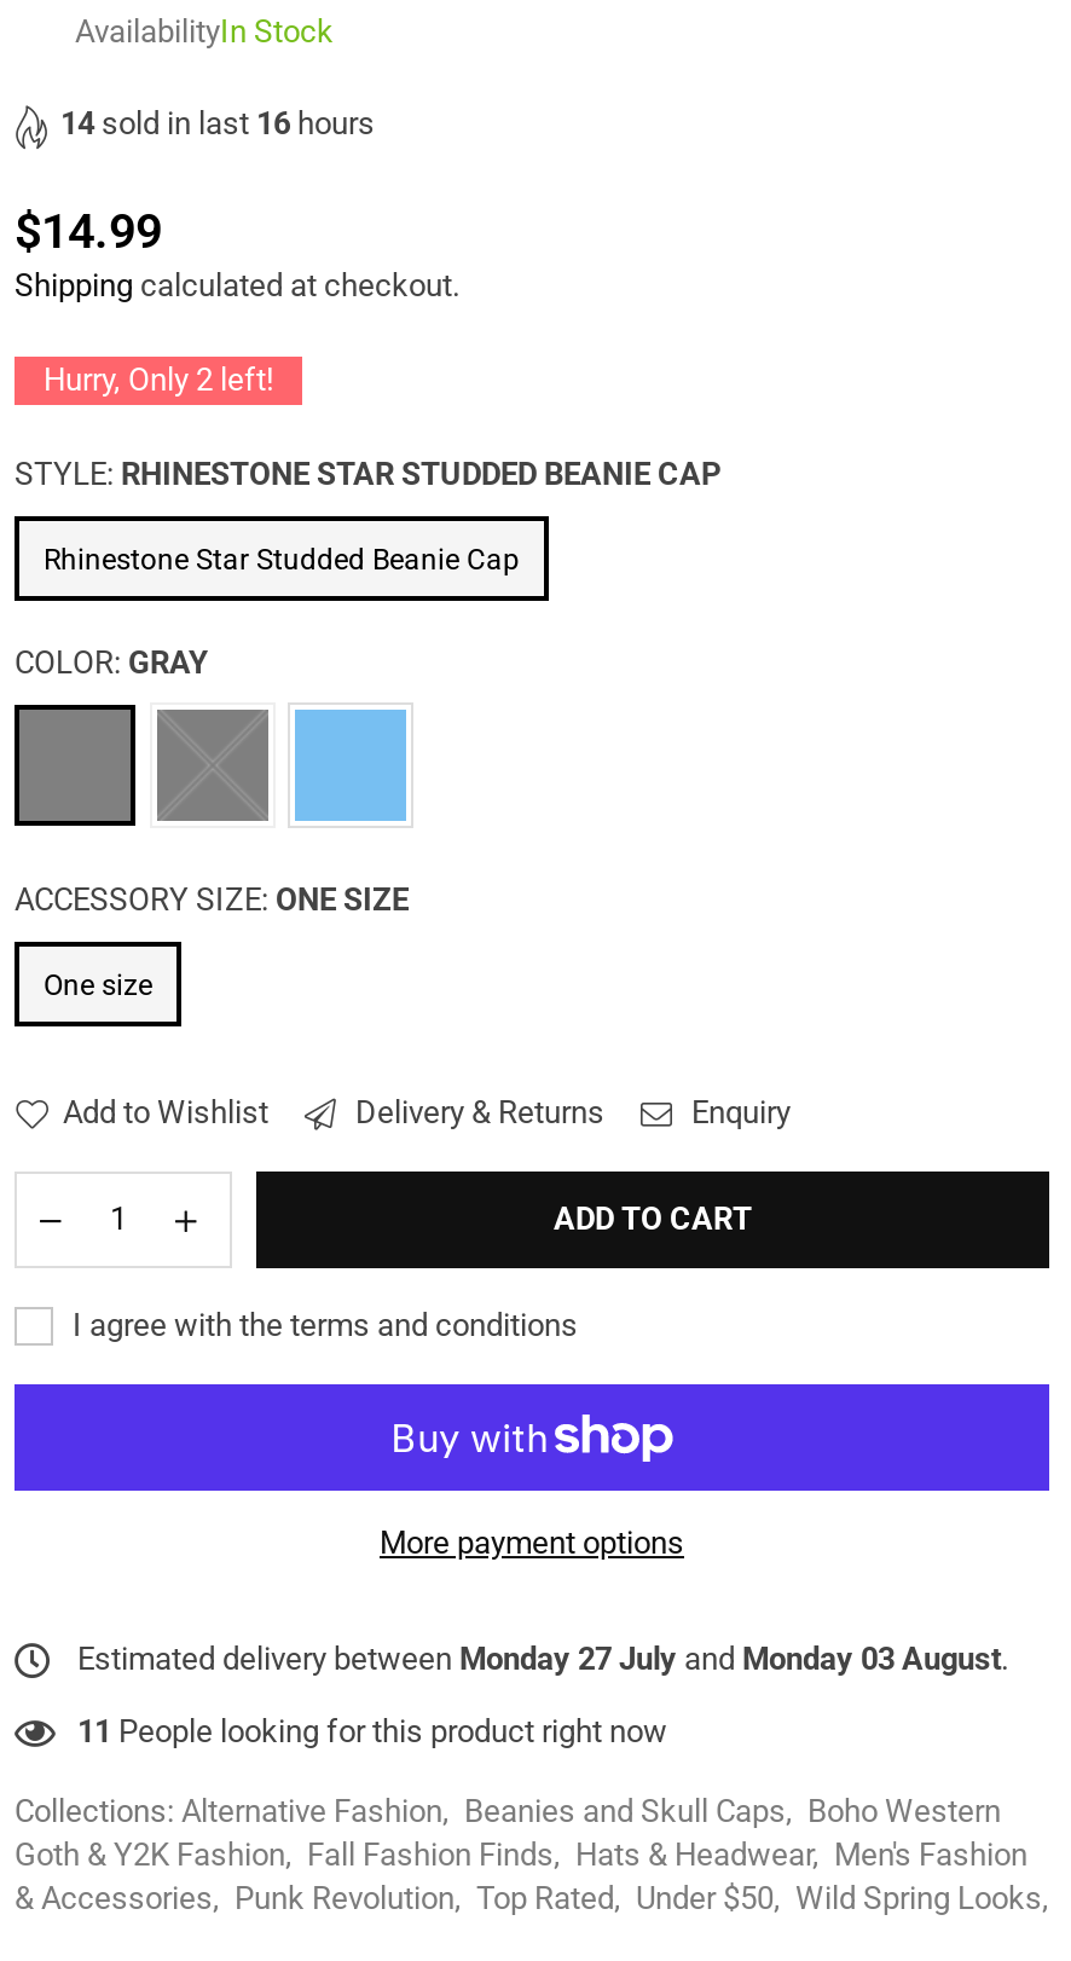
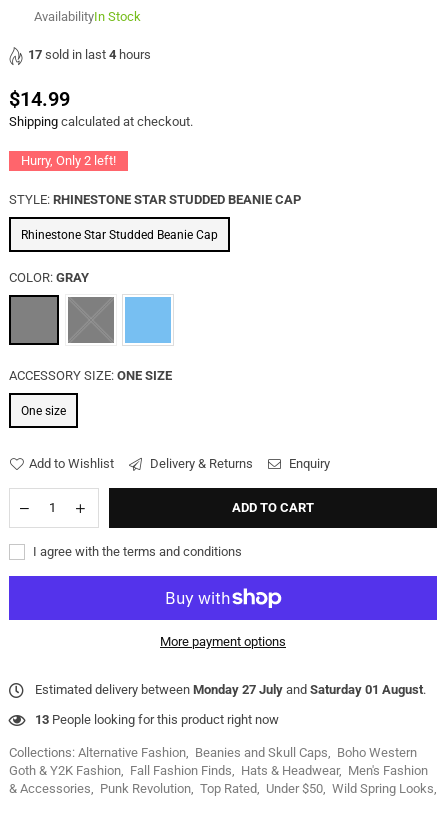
[60,105,375,141] 14 sold in last 16 hours -> [28,47,151,62] 17 sold in last 4 hours
[70,1640,1008,1676] Estimated delivery between Monday 27 July and Monday 03 August. -> [32,682,426,697] Estimated delivery between Monday 27 July and Saturday 01 August.
[77,1712,667,1748] 11 People looking for this product right now -> [35,712,279,727] 13 People looking for this product right now

